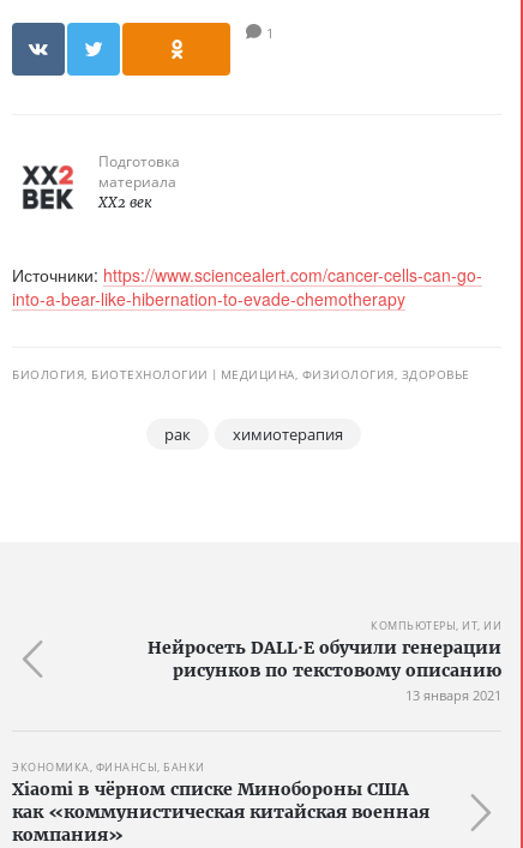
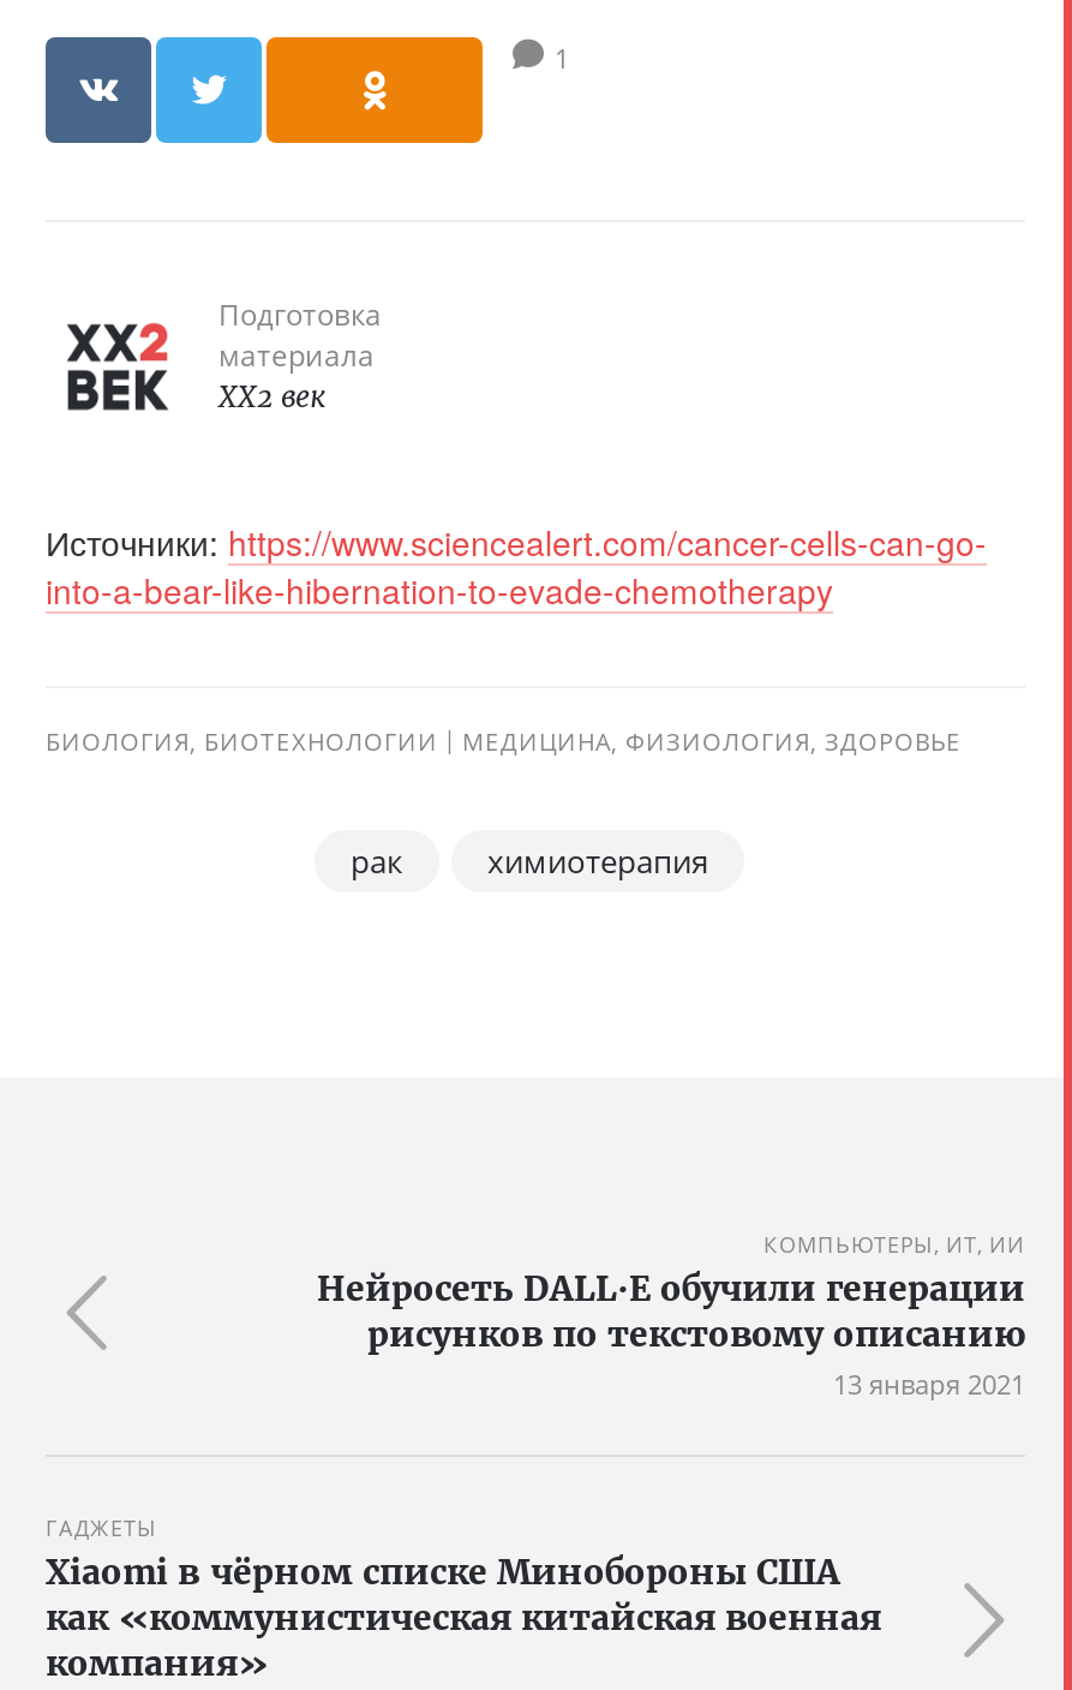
[12,759,205,775] ЭКОНОМИКА, ФИНАНСЫ, БАНКИ -> [46,1512,157,1543] ГАДЖЕТЫ

